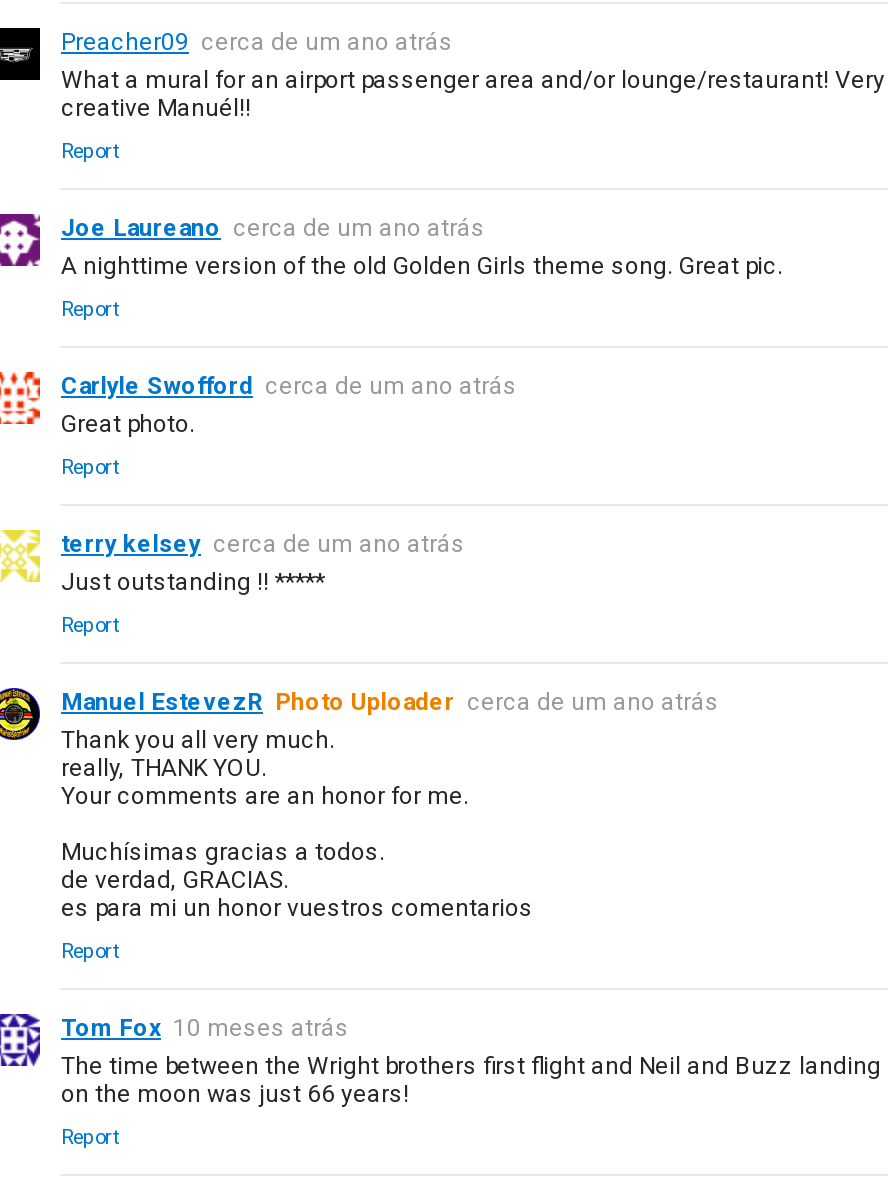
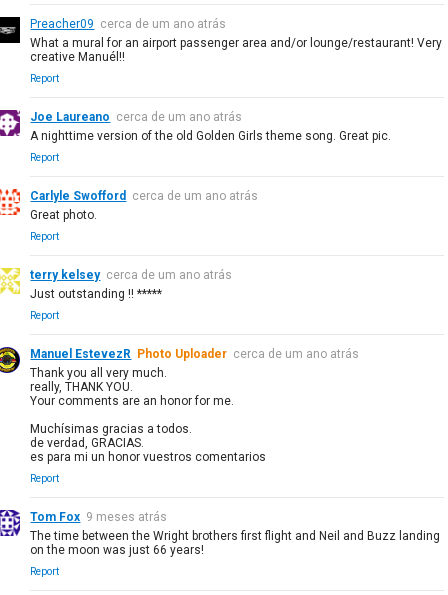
[61,1014,349,1042] Tom Fox 10 meses atrás -> [30,510,167,524] Tom Fox 9 meses atrás

